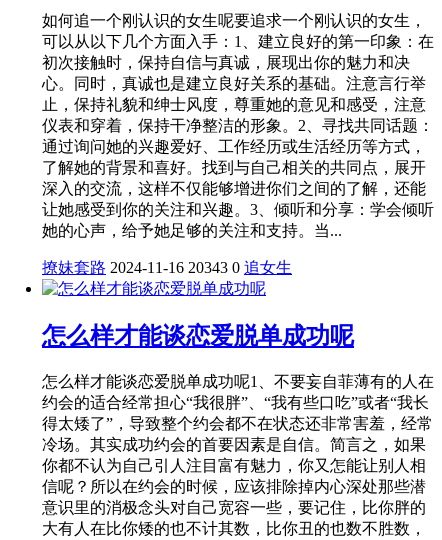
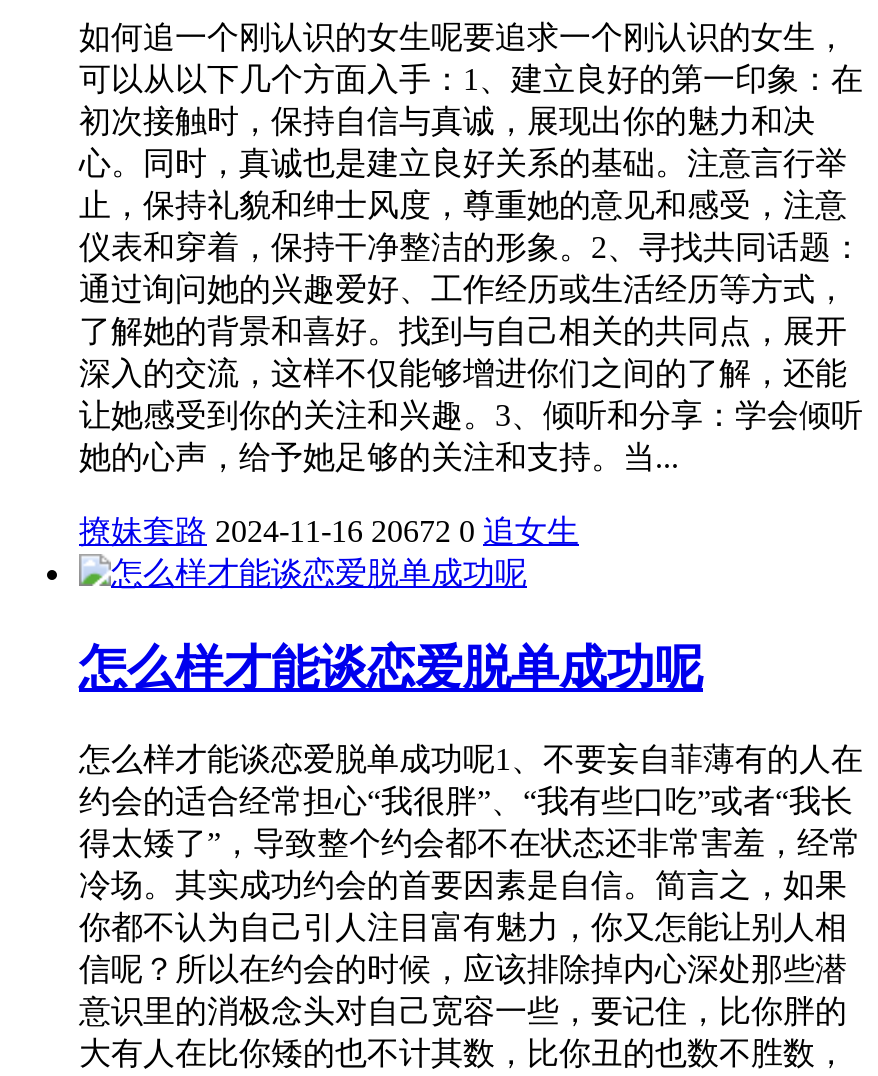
[42,259,292,276] 撩妹套路 2024-11-16 20343 0 追女生 -> [79,515,579,549] 撩妹套路 2024-11-16 20672 0 追女生

